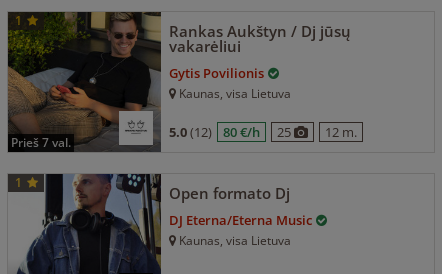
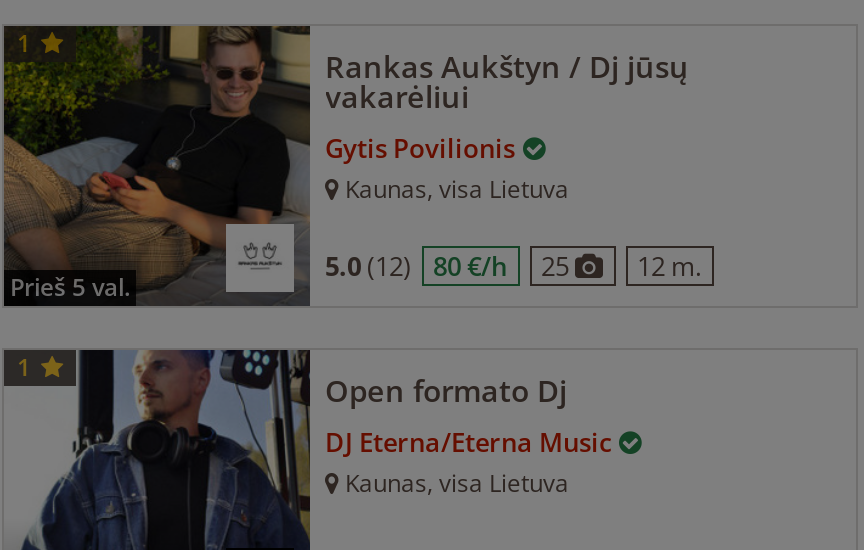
[18,134,71,151] prieš 7 val. -> [24,270,130,304] prieš 5 val.

